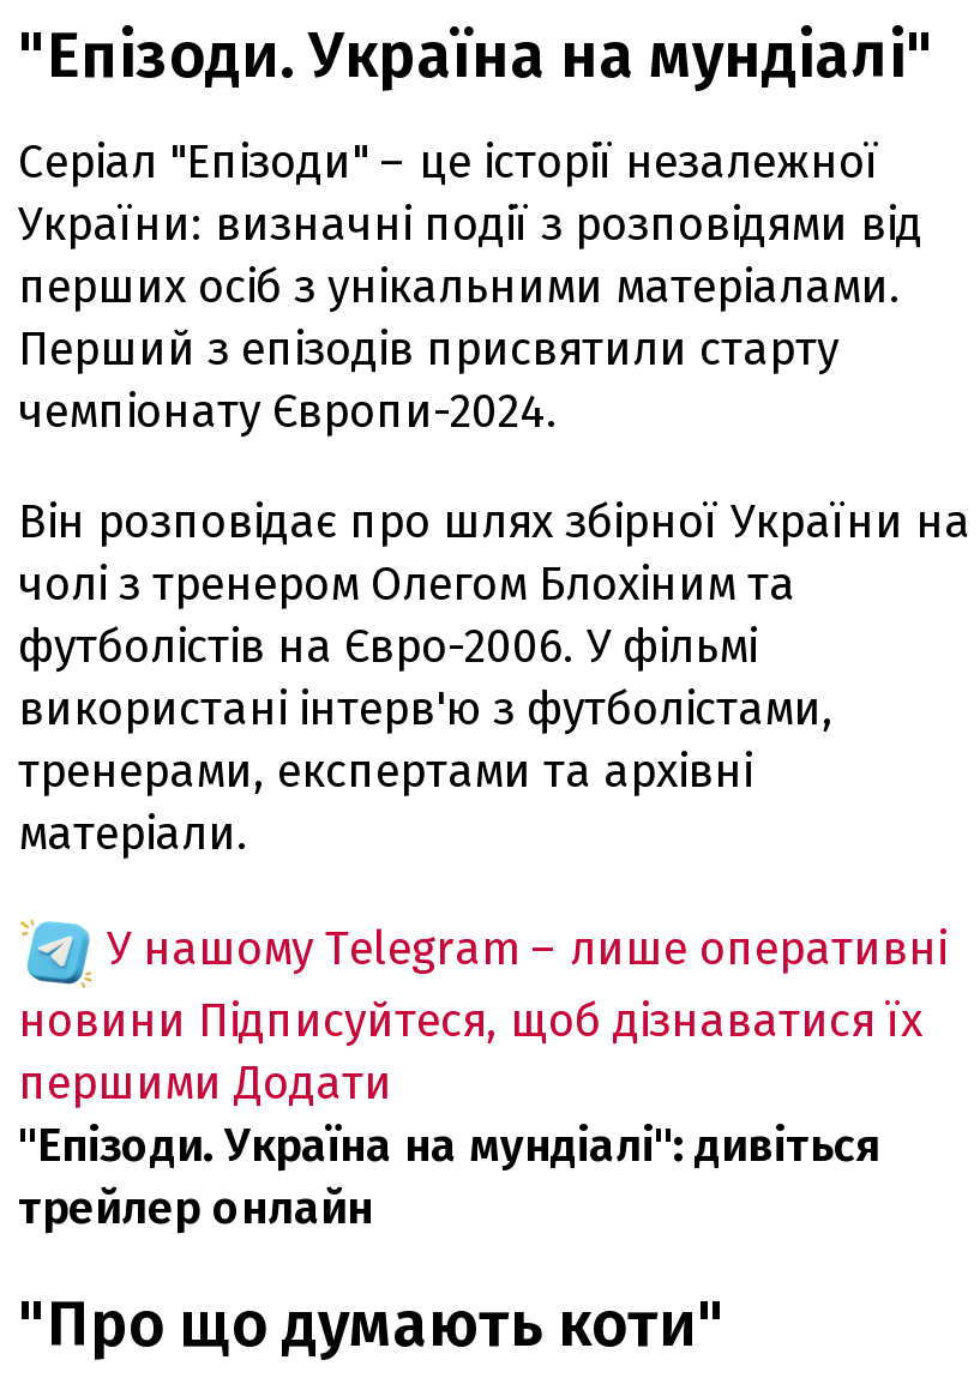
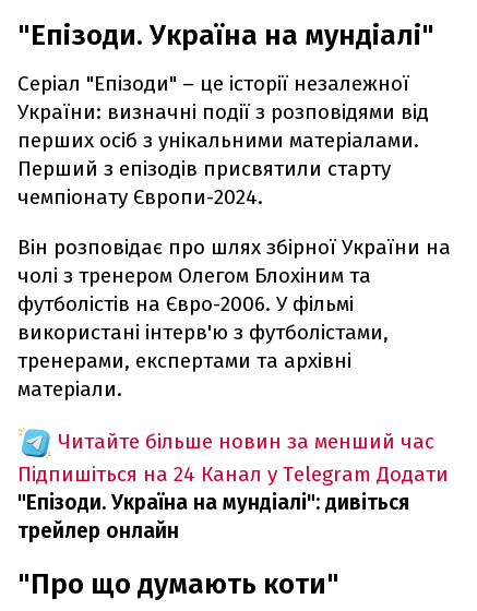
[18,920,946,1110] У нашому Telegram – лише оперативні | новини Підписуйтеся, щоб дізнаватися їх | першими Додати -> [17,428,449,486] Читайте більше новин за менший час | Підпишіться на 24 Канал у Telegram Додати

